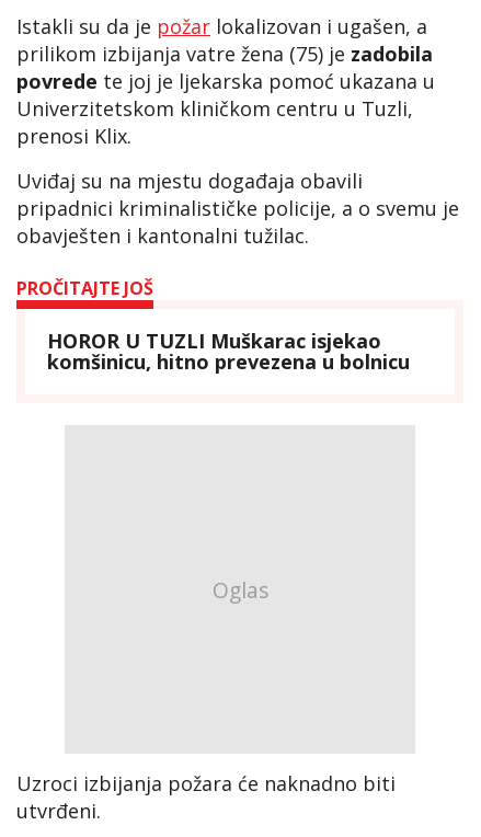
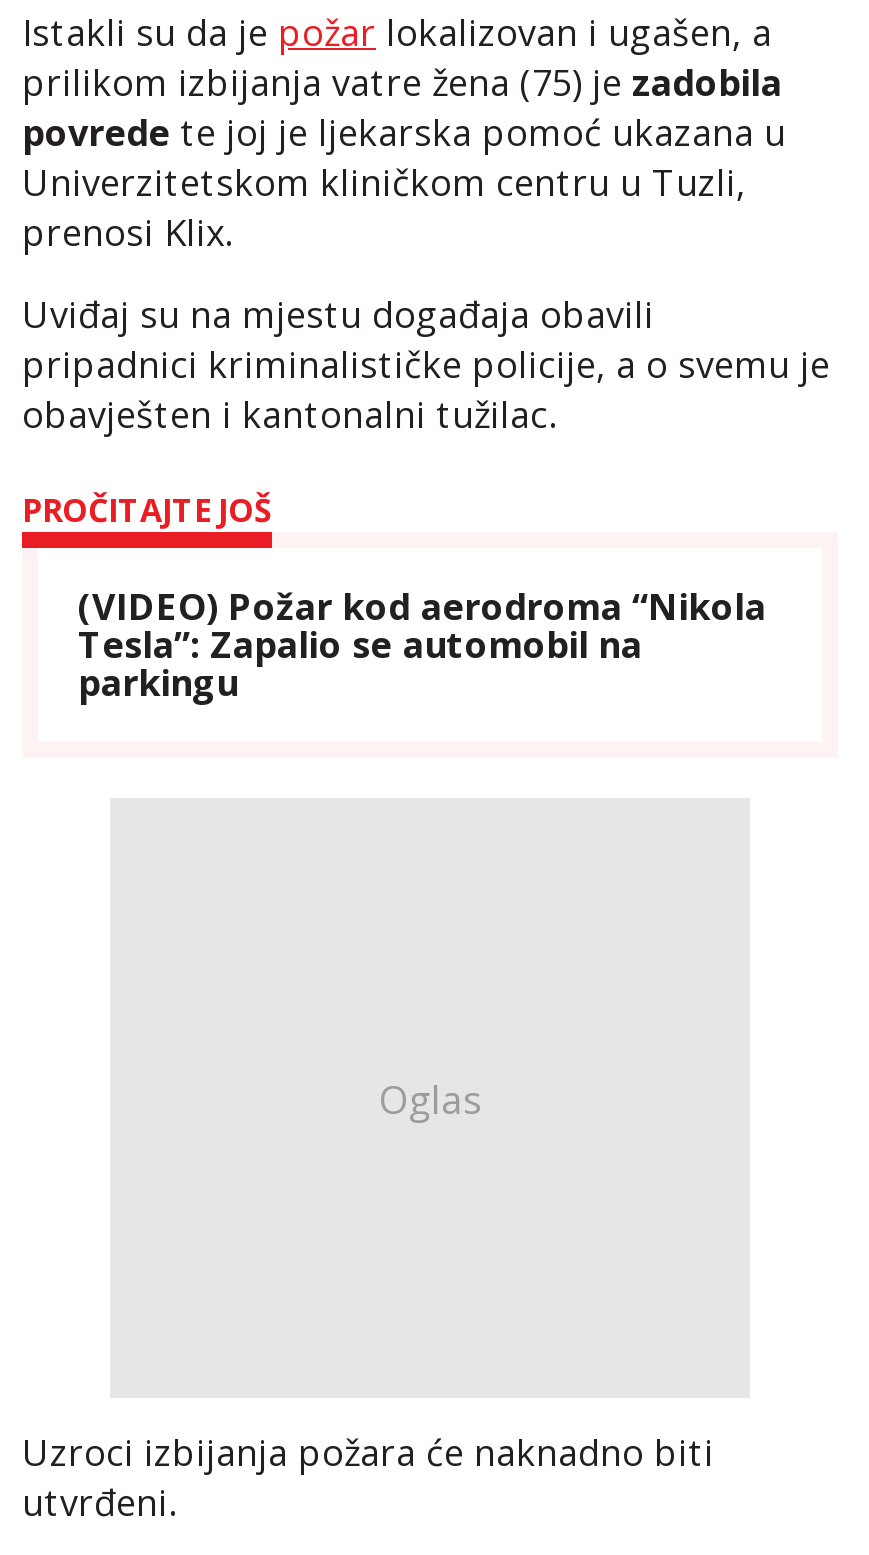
[47,328,410,375] HOROR U TUZLI Muškarac isjekao | komšinicu, hitno prevezena u bolnicu -> [78,583,766,707] (VIDEO) Požar kod aerodroma “Nikola | Tesla”: Zapalio se automobil na | parkingu

